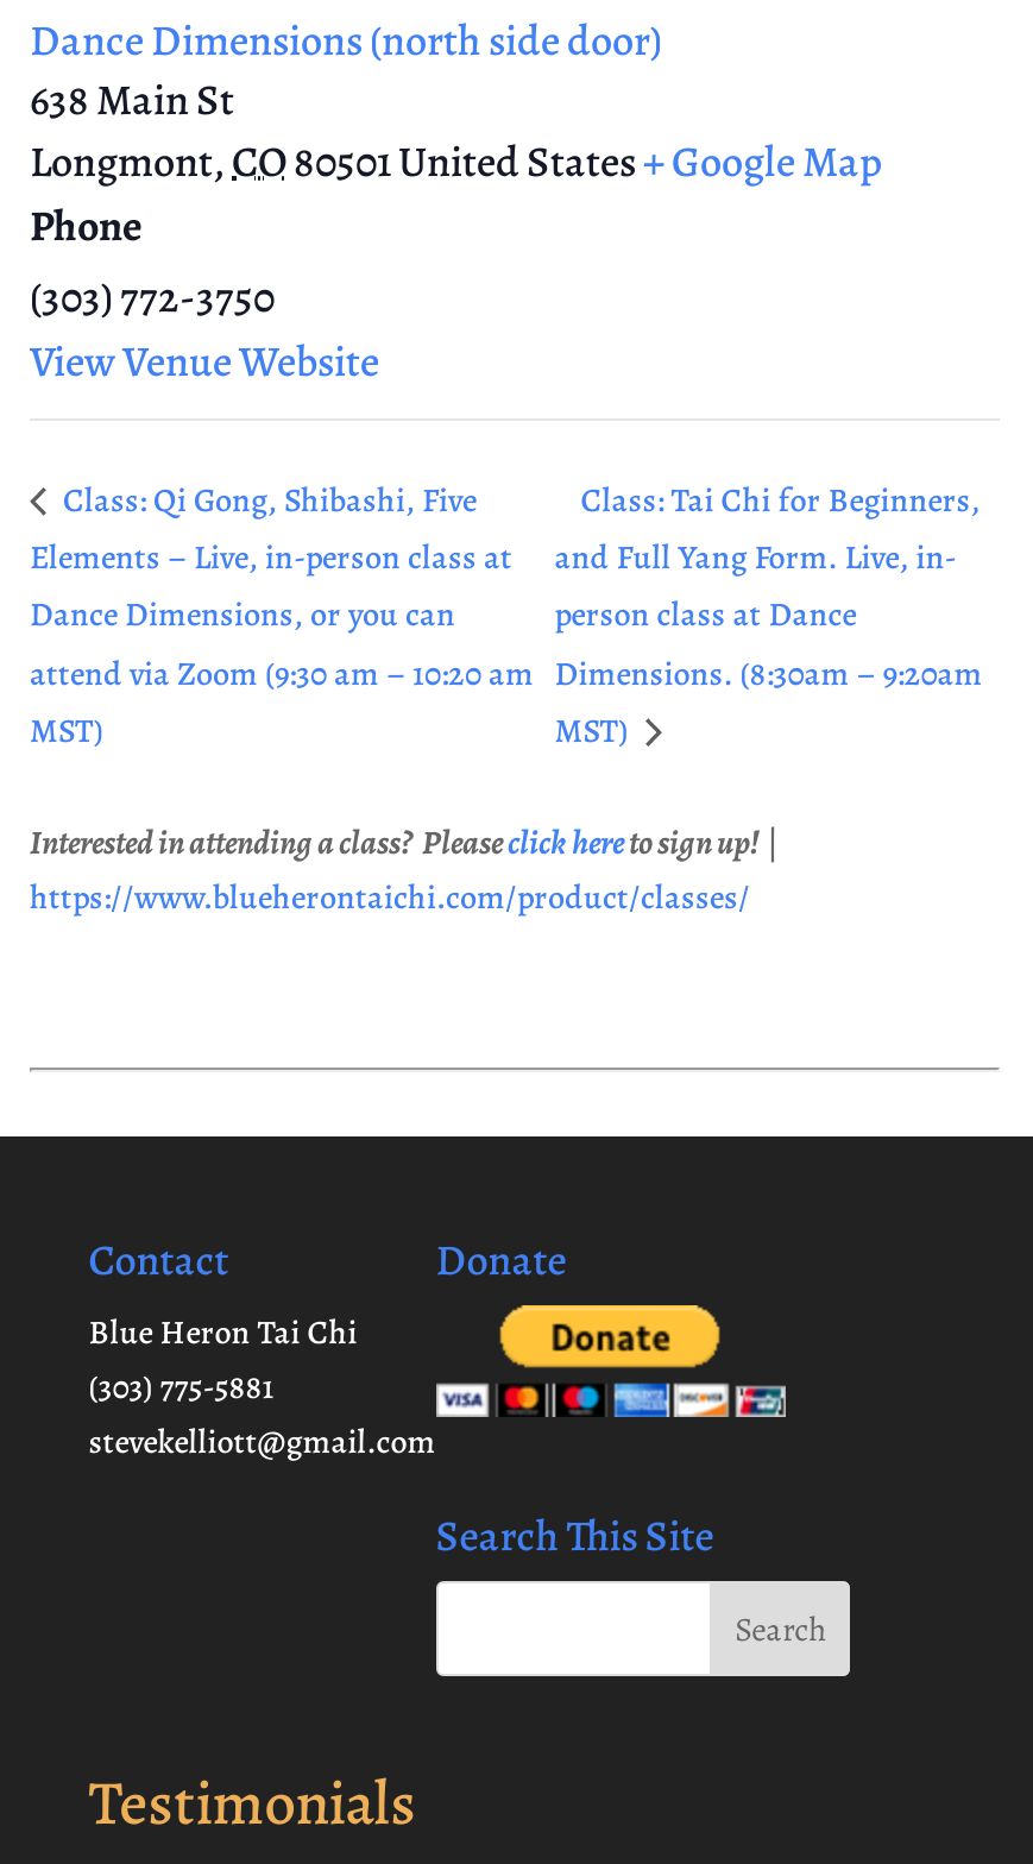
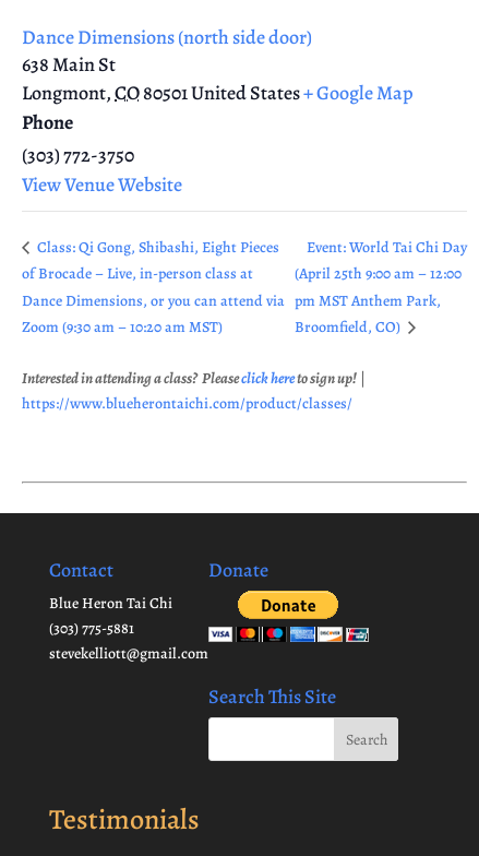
[30,478,534,754] Class: Qi Gong, Shibashi, Five | Elements – Live, in-person class at | Dance Dimensions, or you can | attend via Zoom (9:30 am – 10:20 am | MST) -> [22,237,285,337] Class: Qi Gong, Shibashi, Eight Pieces | of Brocade – Live, in-person class at | Dance Dimensions, or you can attend via | Zoom (9:30 am – 10:20 am MST)
[555,478,983,754] Class: Tai Chi for Beginners, | and Full Yang Form. Live, in- | person class at Dance | Dimensions. (8:30am – 9:20am | MST) -> [294,237,467,337] Event: World Tai Chi Day | (April 25th 9:00 am – 12:00 | pm MST Anthem Park, | Broomfield, CO)

